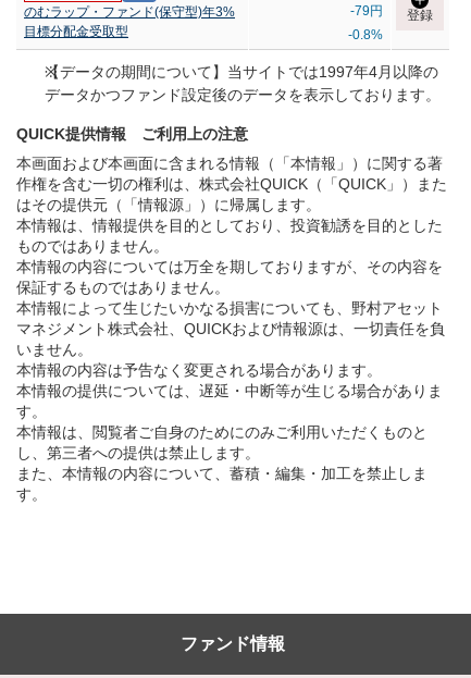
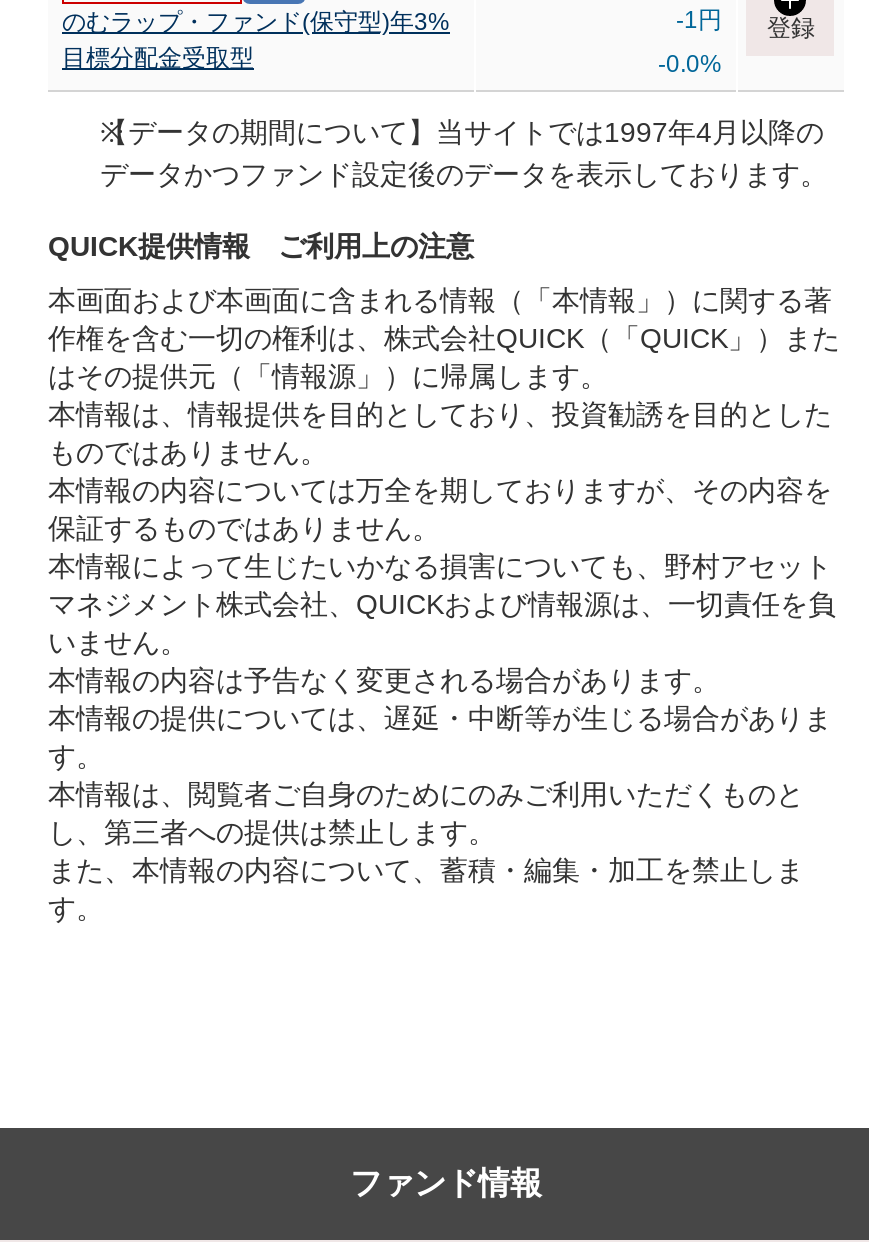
[350,3,433,23] -79円 登録 -> [676,6,815,42] -1円 登録
[348,27,383,42] -0.8% -> [658,50,722,78] -0.0%

